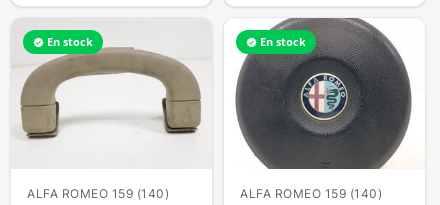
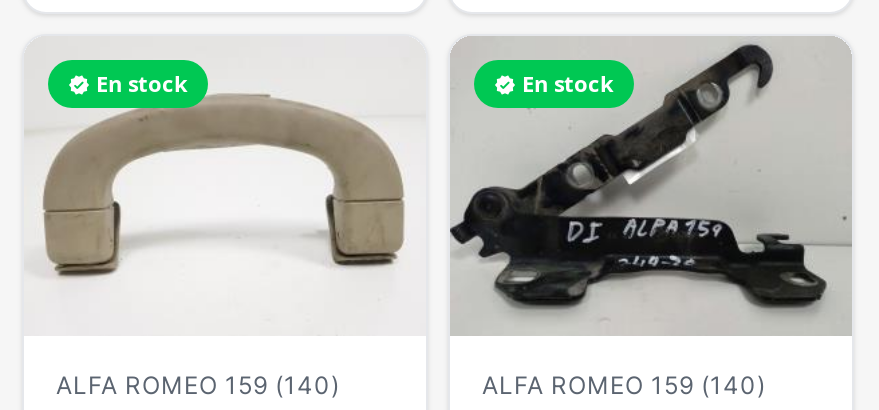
[224,18,425,170] [image] -> [448,36,852,338] [image]

